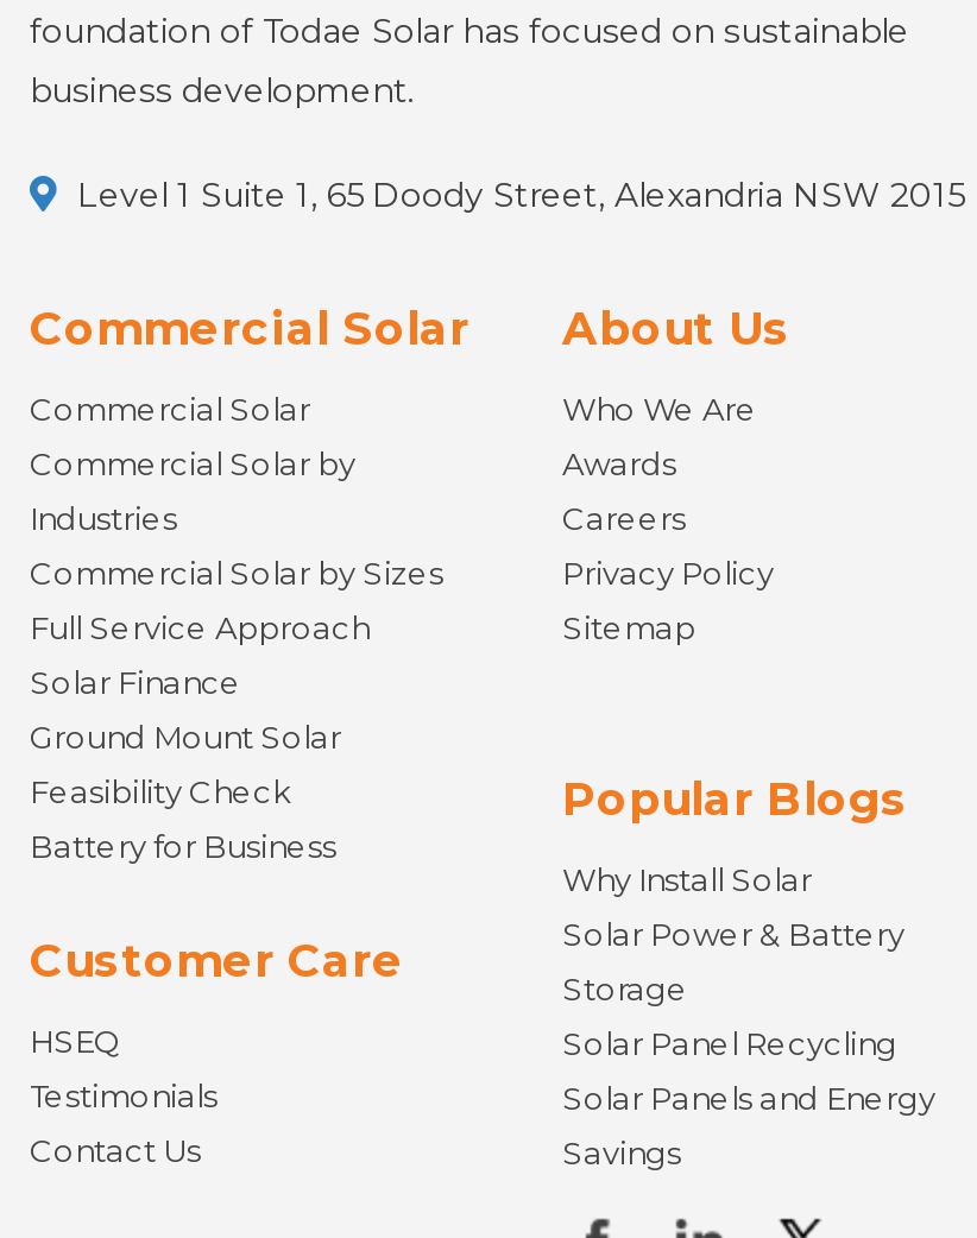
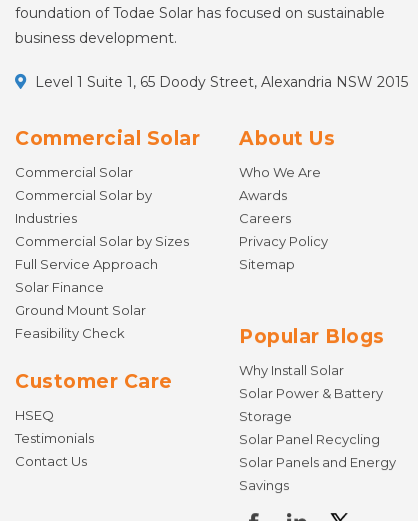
[30,827,336,865] Battery for Business -> none
moved [30,934,404,1170] -> [15,370,172,469]: Customer Care | HSEQ | Testimonials | Contact Us

